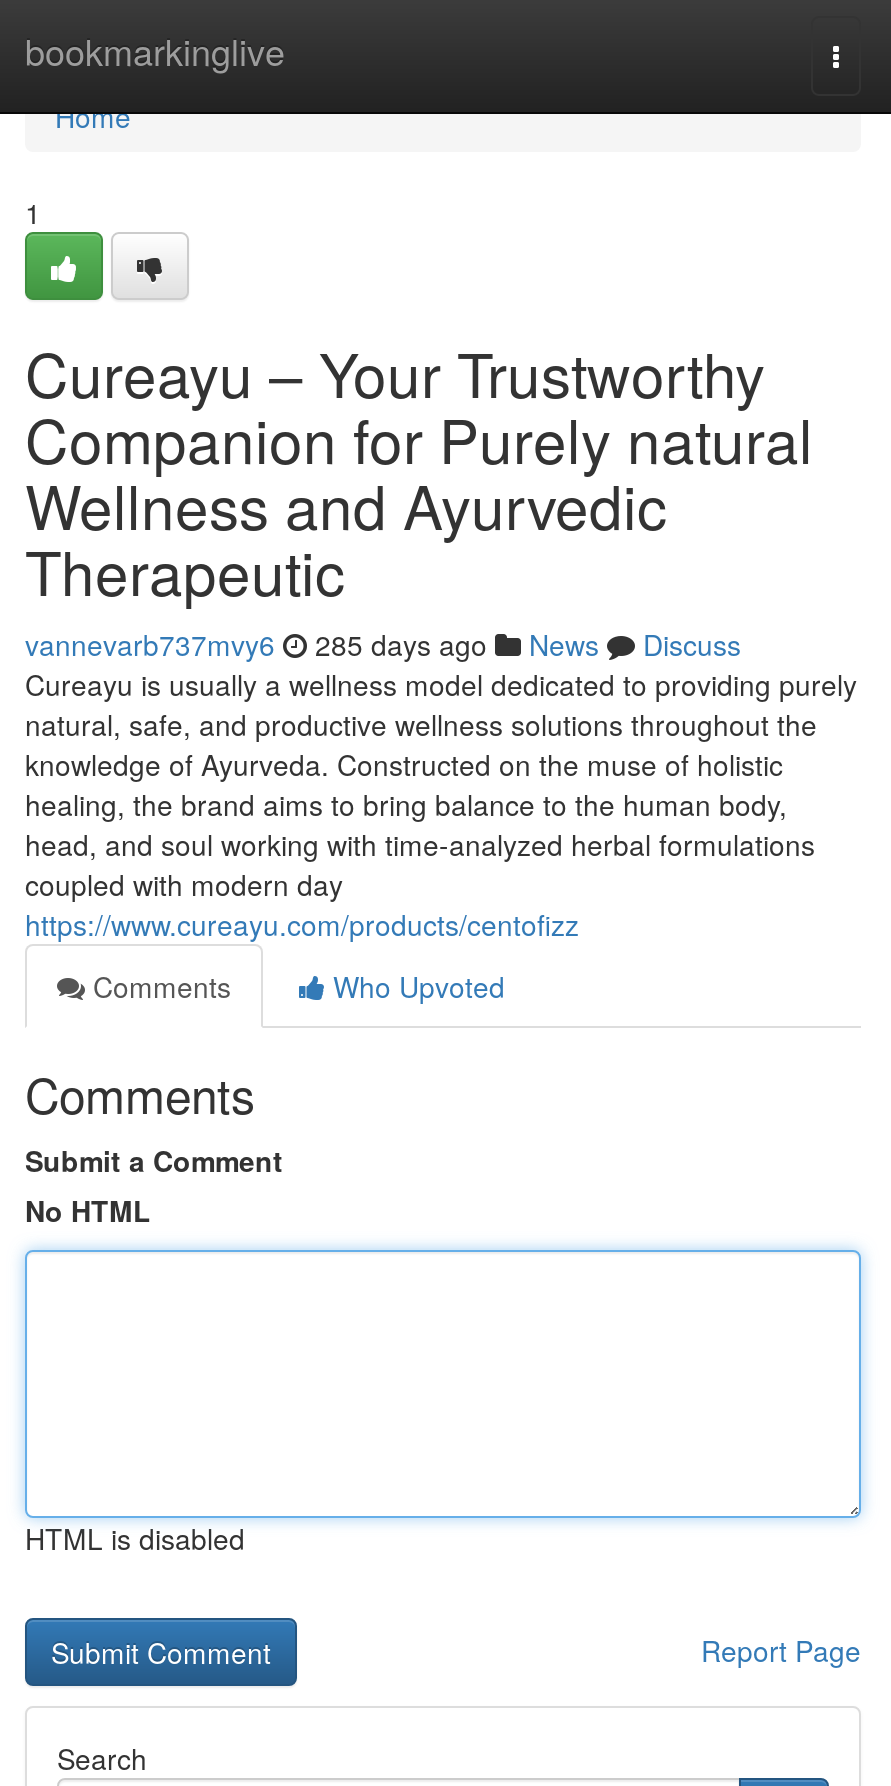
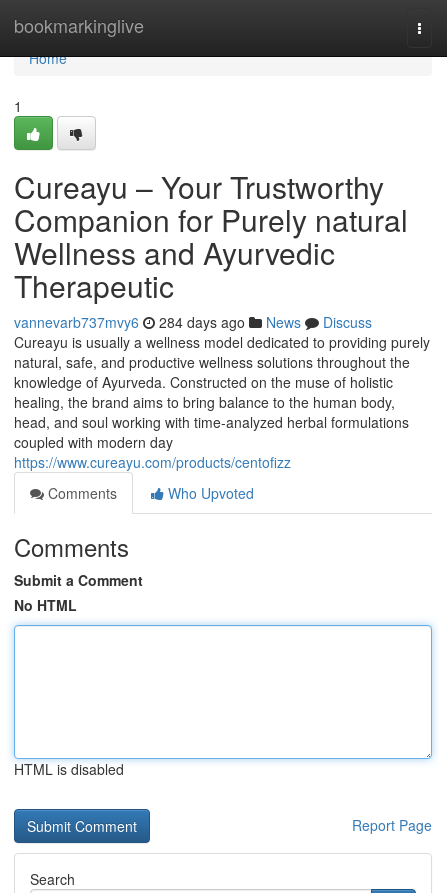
[25,624,741,664] vannevarb737mvy6 285 days ago News Discuss -> [14,312,372,332] vannevarb737mvy6 284 days ago News Discuss

